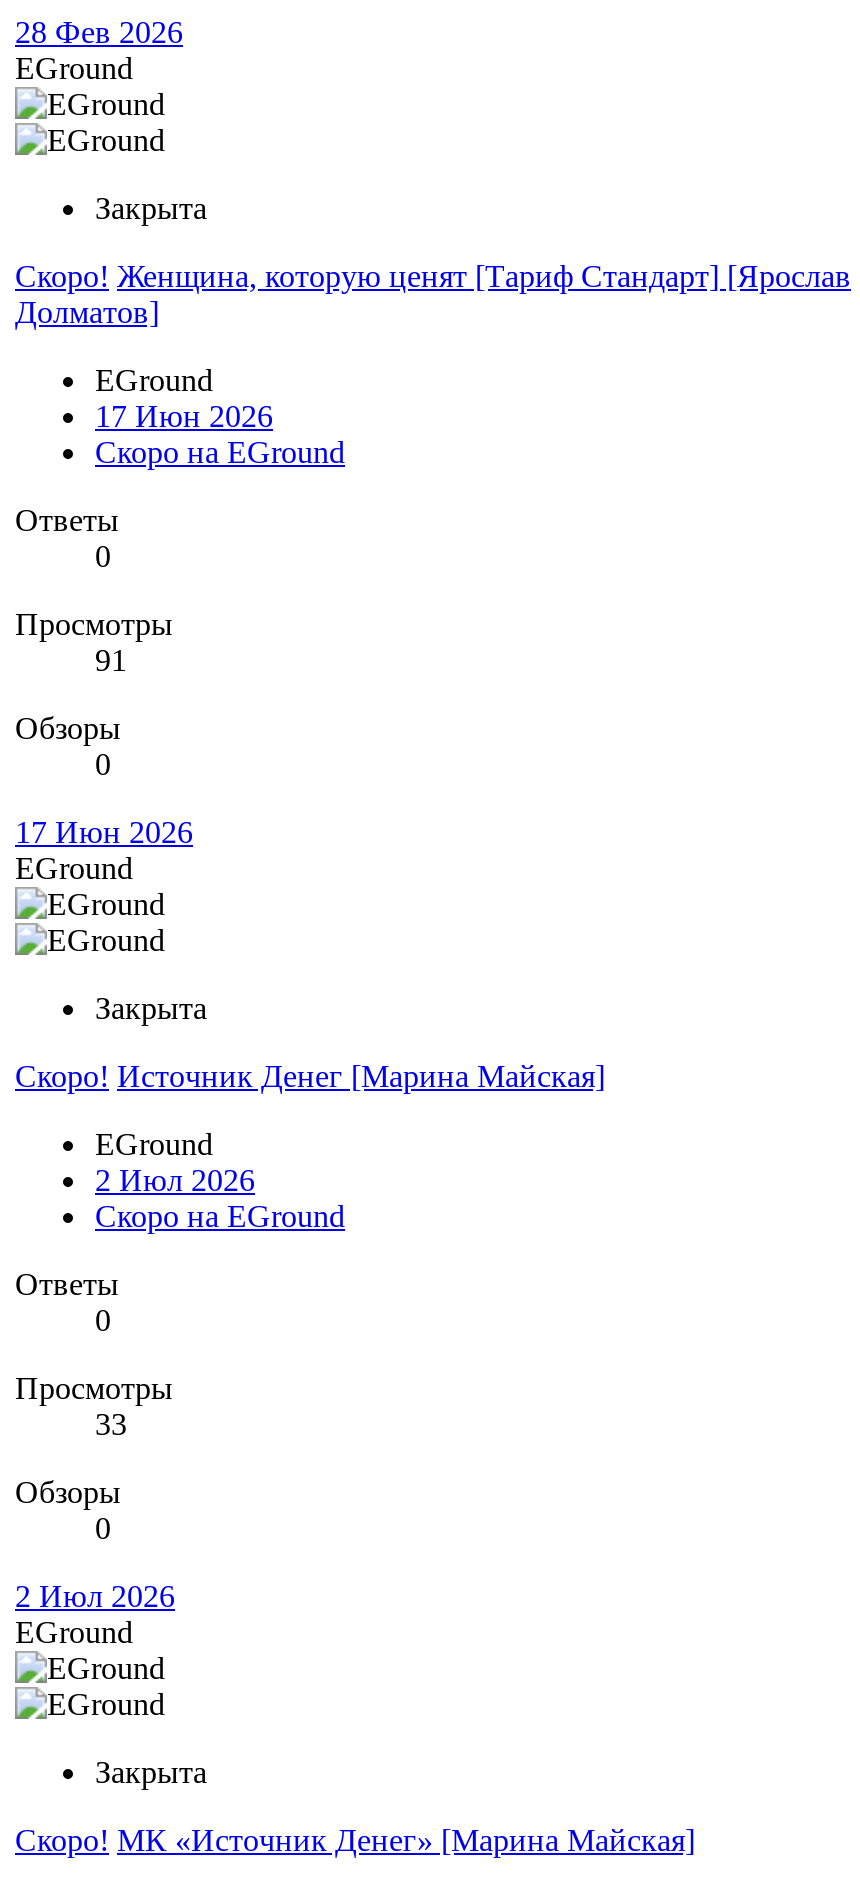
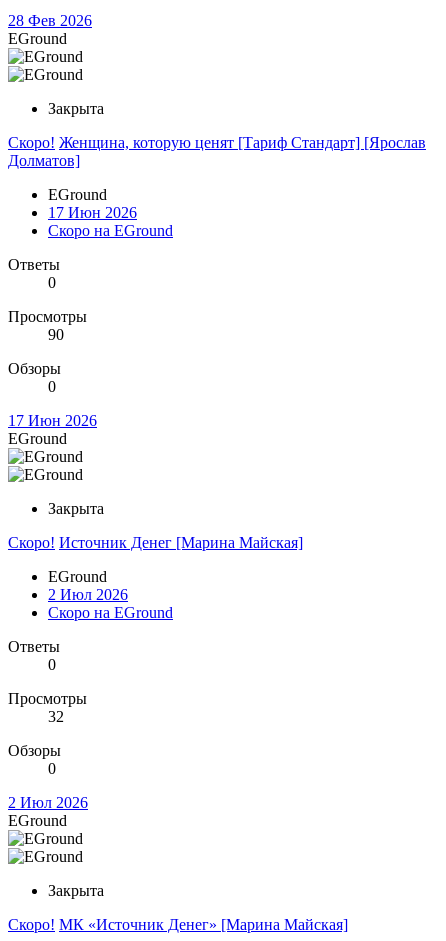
[95,643,127,677] 91 -> [48,326,64,343] 90
[95,1407,127,1441] 33 -> [48,708,64,725] 32

